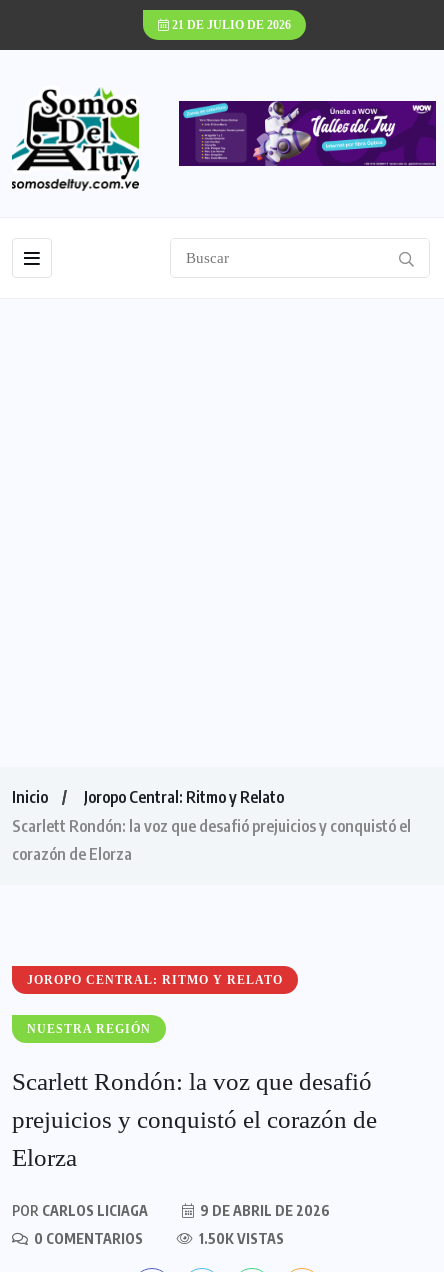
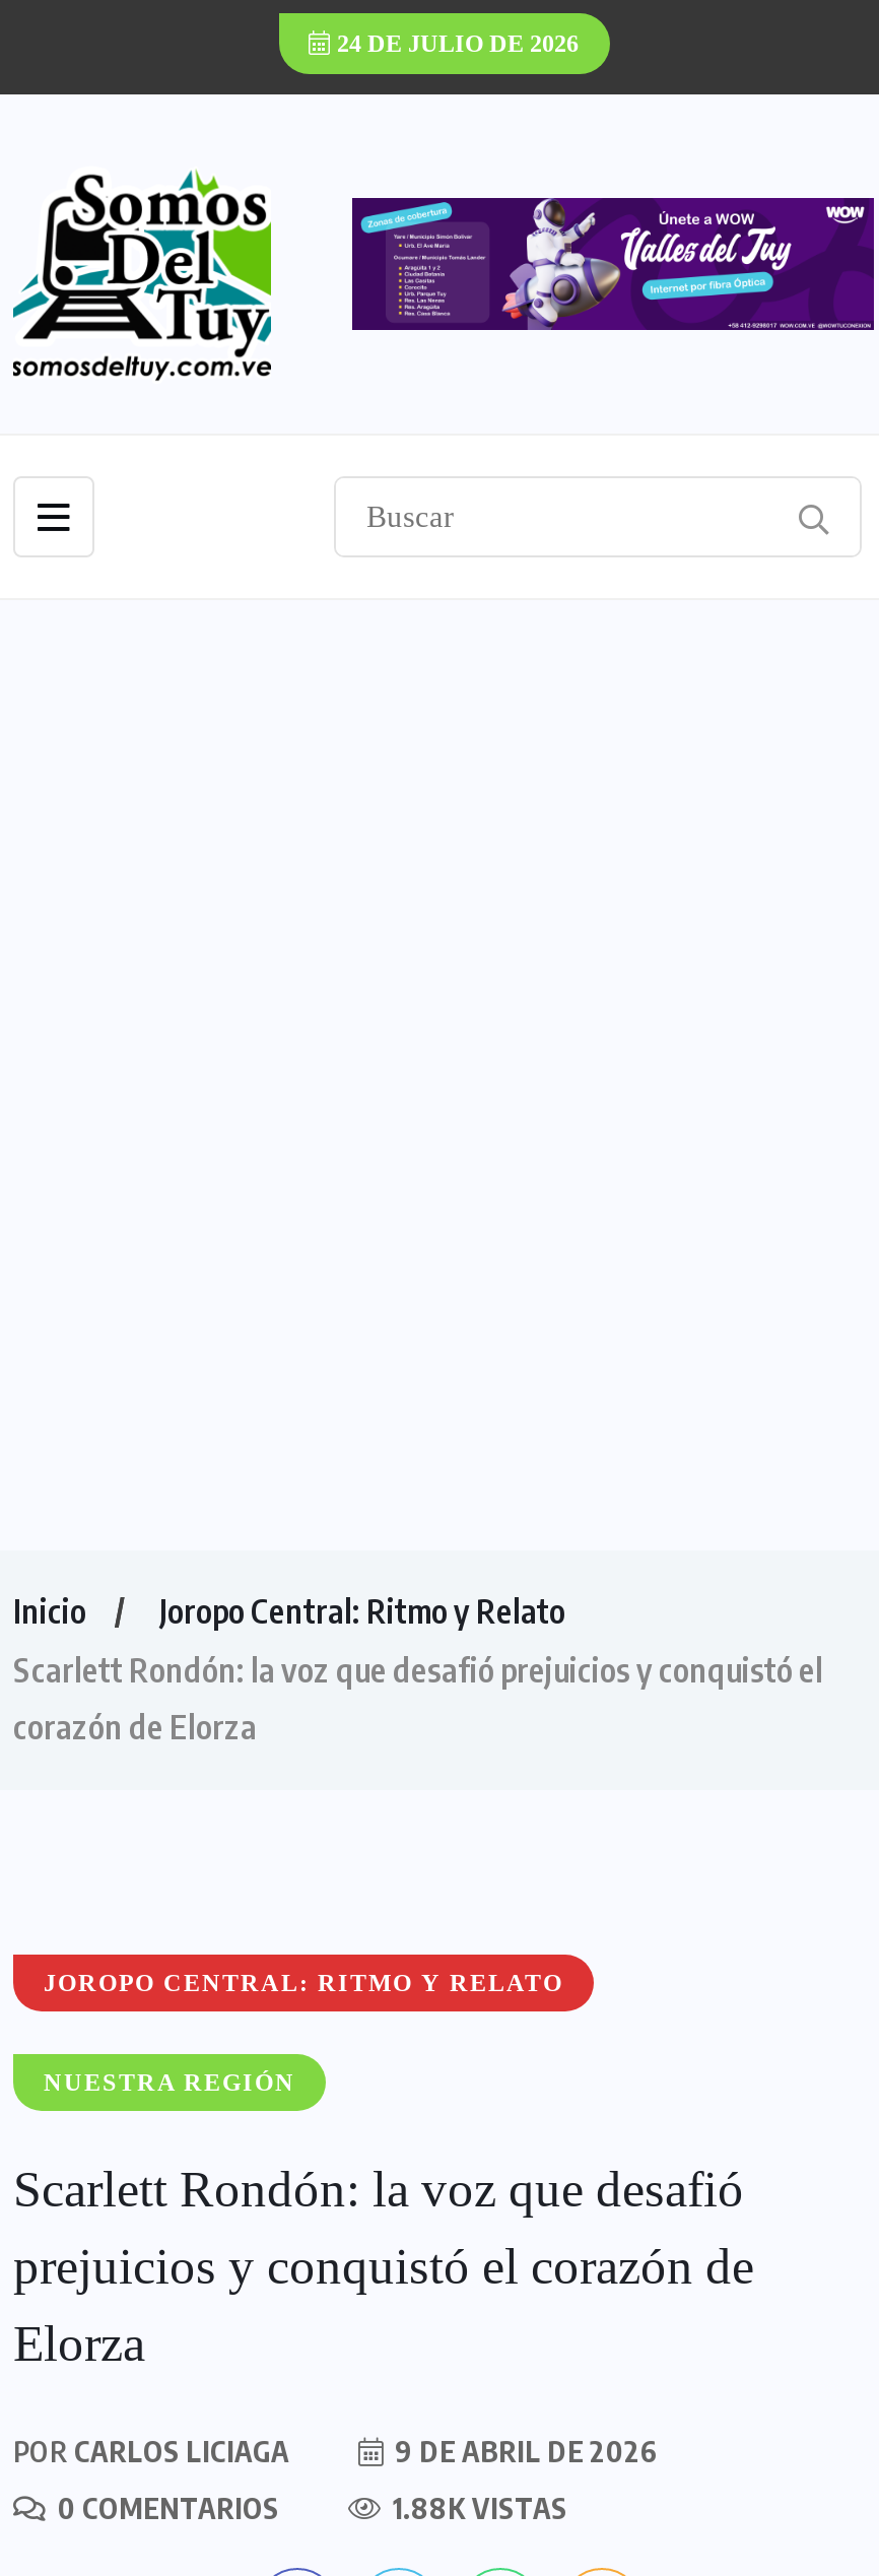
[168,18,290,32] 21 DE JULIO DE 2026 -> [331,29,579,58] 24 DE JULIO DE 2026
[196,1230,284,1247] 1.50K VISTAS -> [387,2491,567,2526] 1.88K VISTAS

